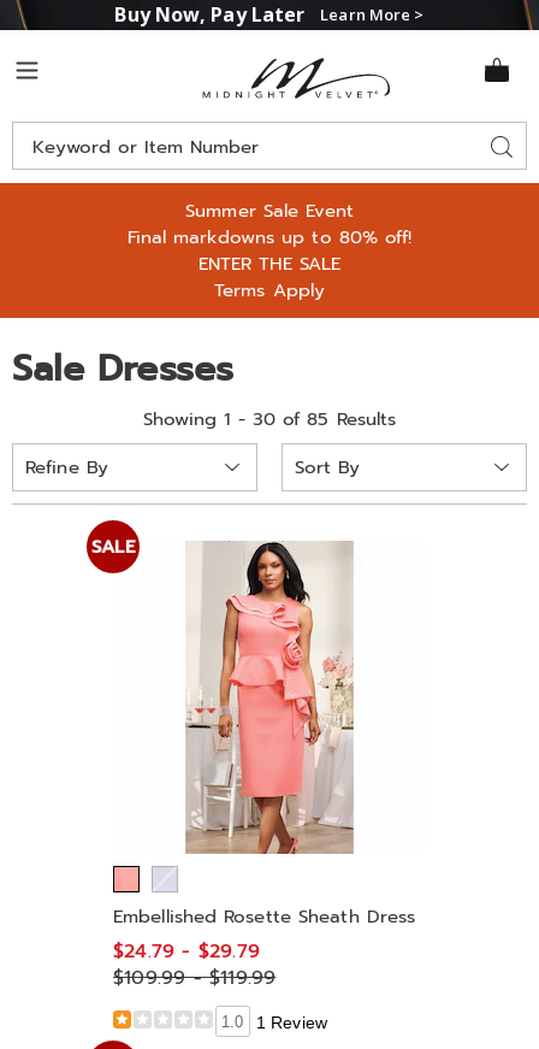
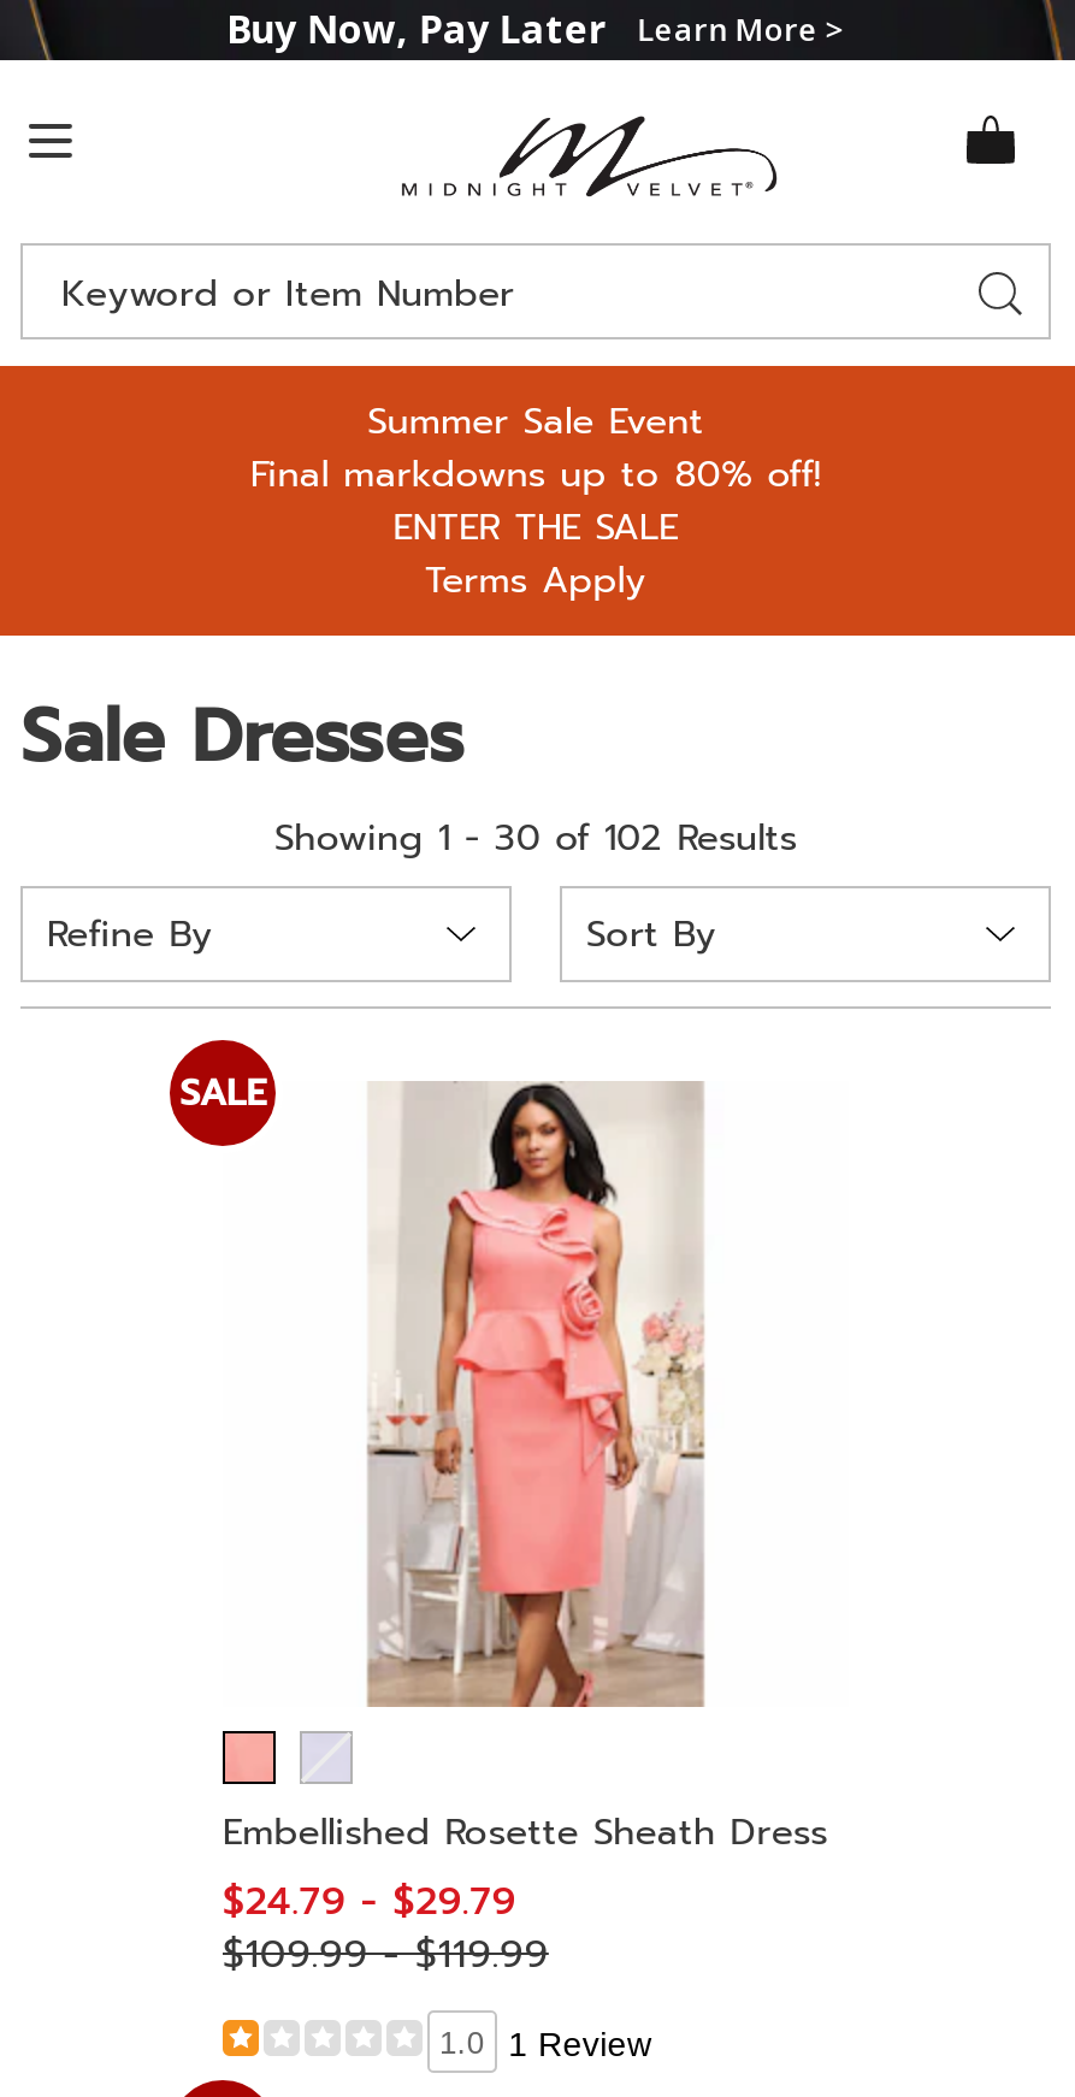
[143,406,396,432] Showing 1 - 30 of 85 Results -> [274,811,797,864] Showing 1 - 30 of 102 Results

